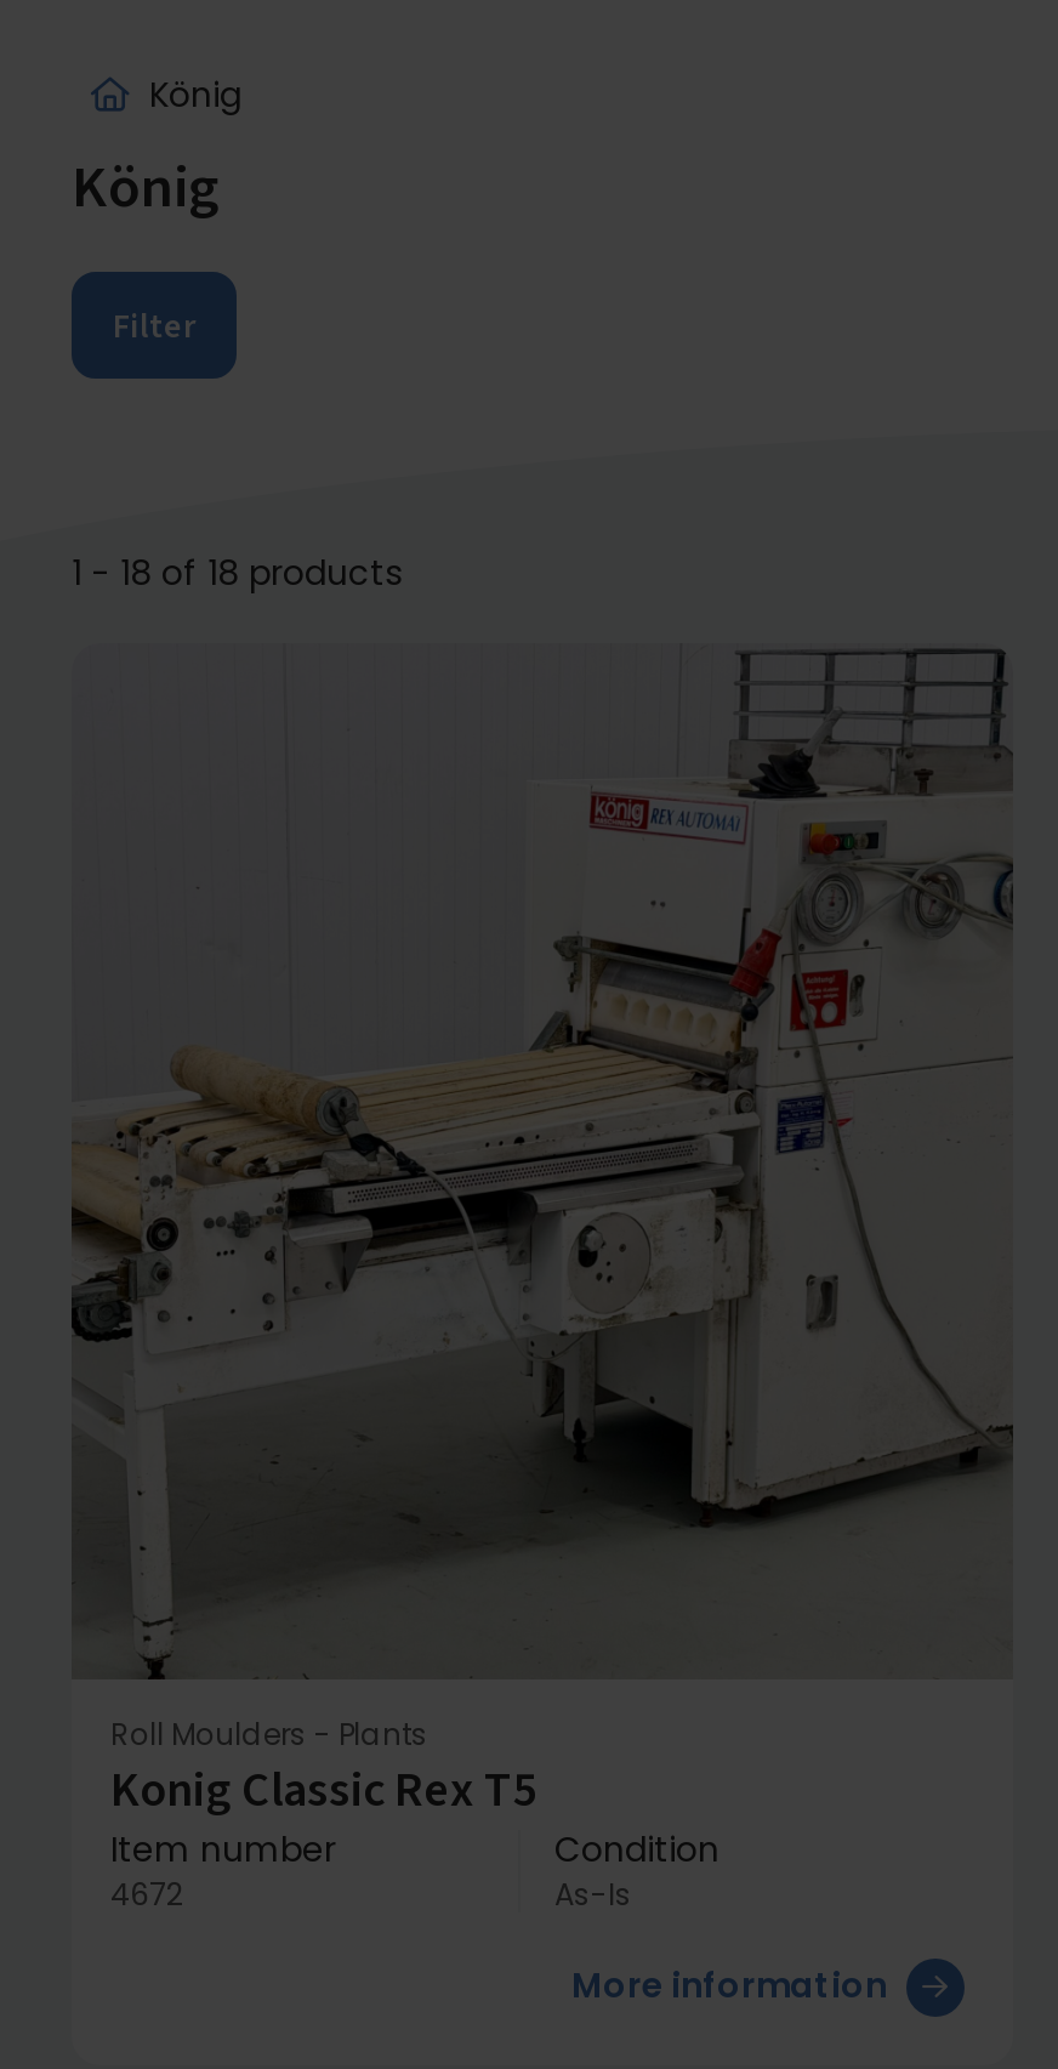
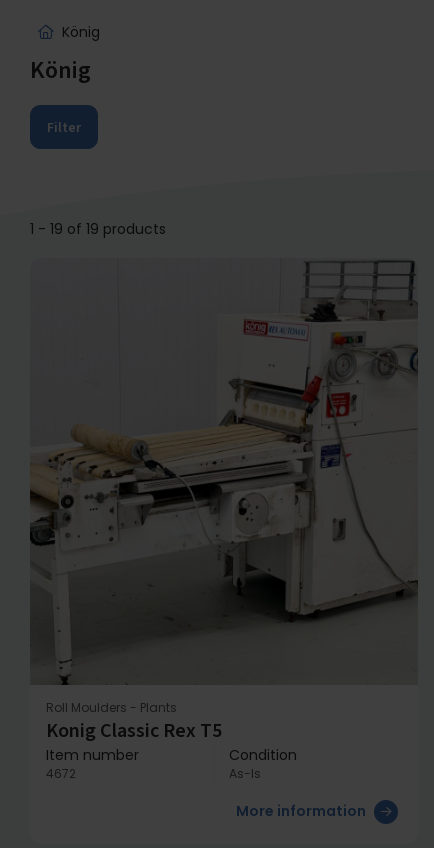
[72,548,402,597] 1 - 18 of 18 products -> [30,219,166,239] 1 - 19 of 19 products

